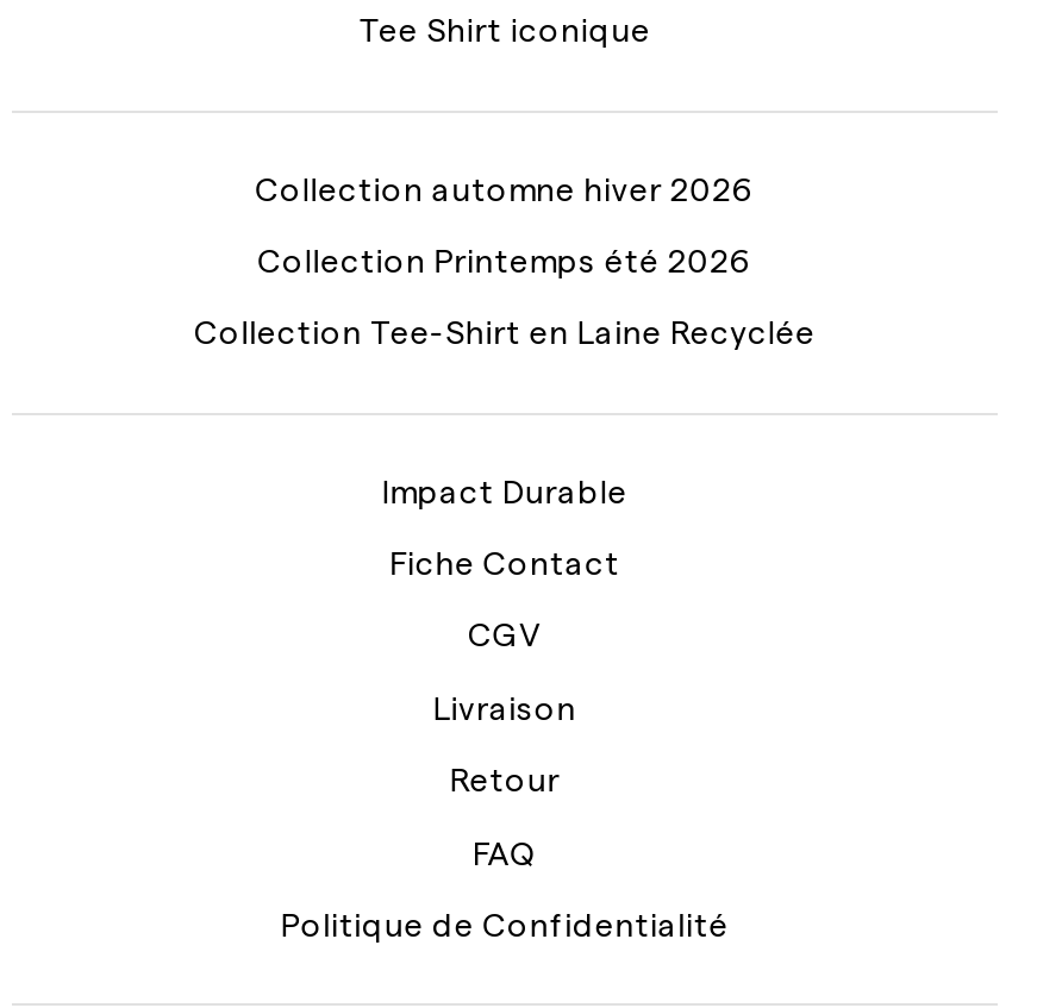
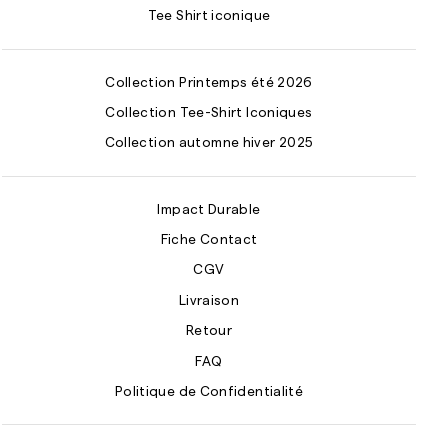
[255,174,754,207] Collection automne hiver 2026 -> none
moved [258,246,752,279] -> [105,75,313,89]: Collection Printemps été 2026
[194,318,816,352] Collection Tee-Shirt en Laine Recyclée -> [105,106,313,150] Collection Tee-Shirt Iconiques | Collection automne hiver 2025

